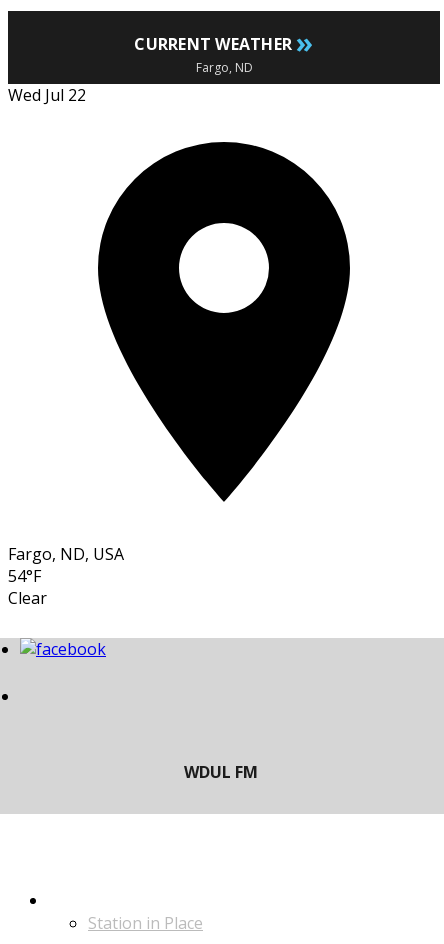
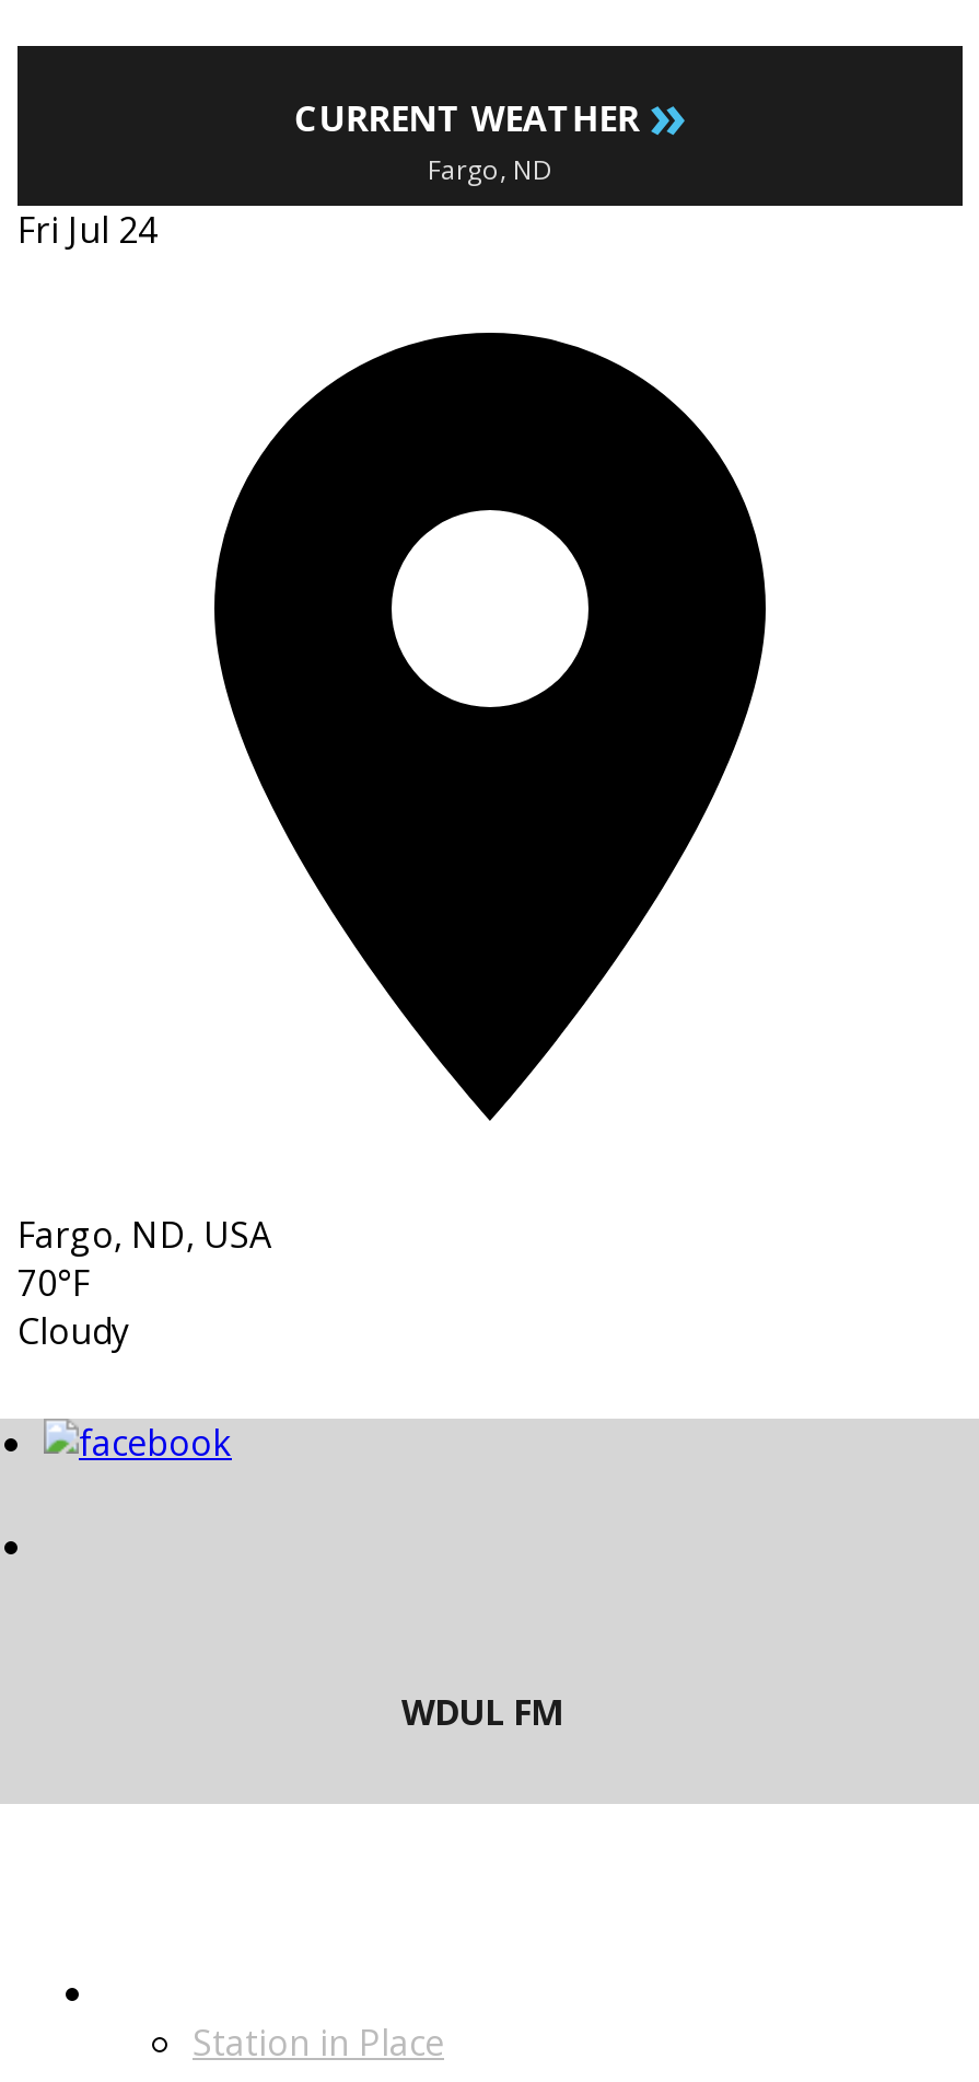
[8,84,86,106] Wed Jul 22 -> [18,206,158,255] Fri Jul 24
[8,565,47,609] 54°F | Clear -> [18,1259,129,1356] 70°F | Cloudy

